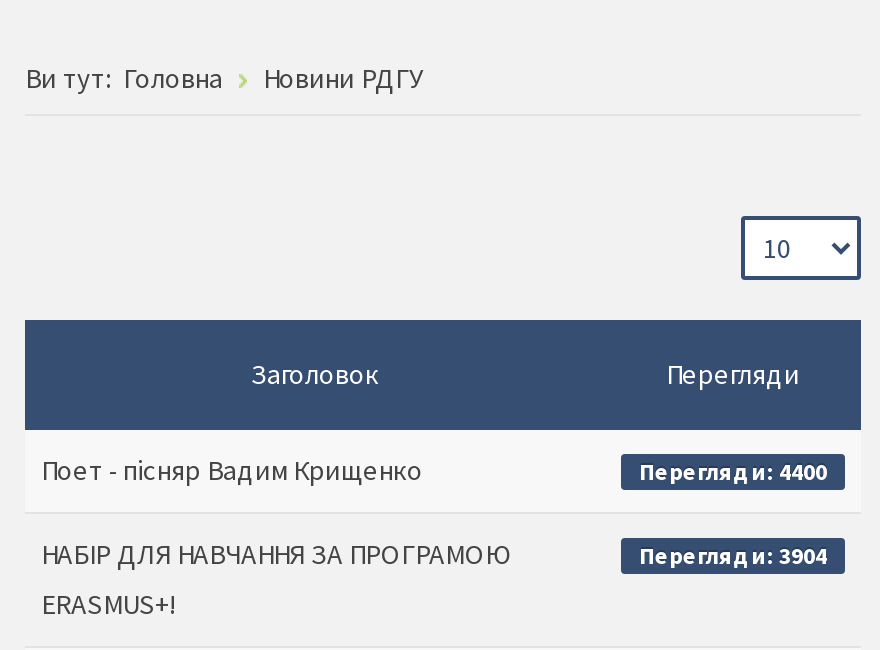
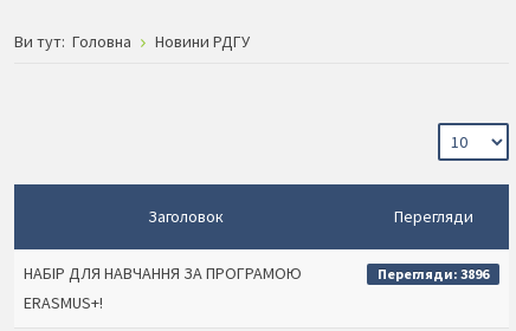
[41,452,827,488] Поет - пісняр Вадим Крищенко | Перегляди: 4400 -> none
[639,540,827,570] Перегляди: 3904 -> [378,265,489,283] Перегляди: 3896

